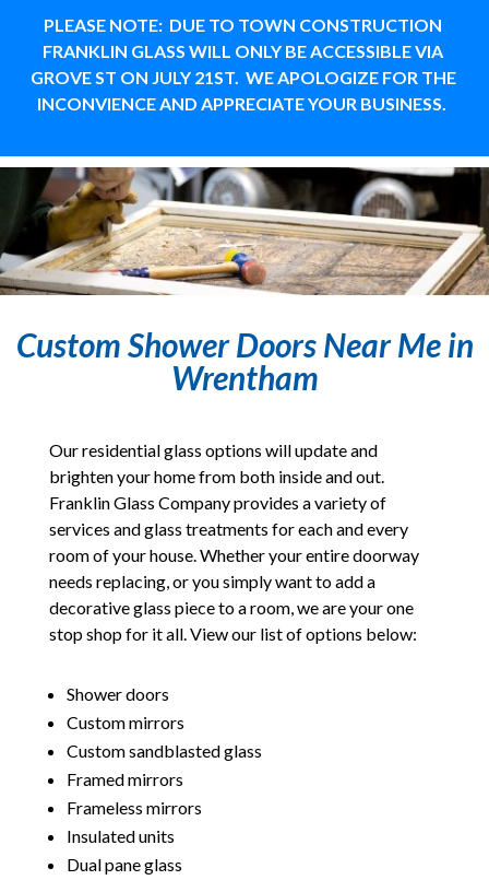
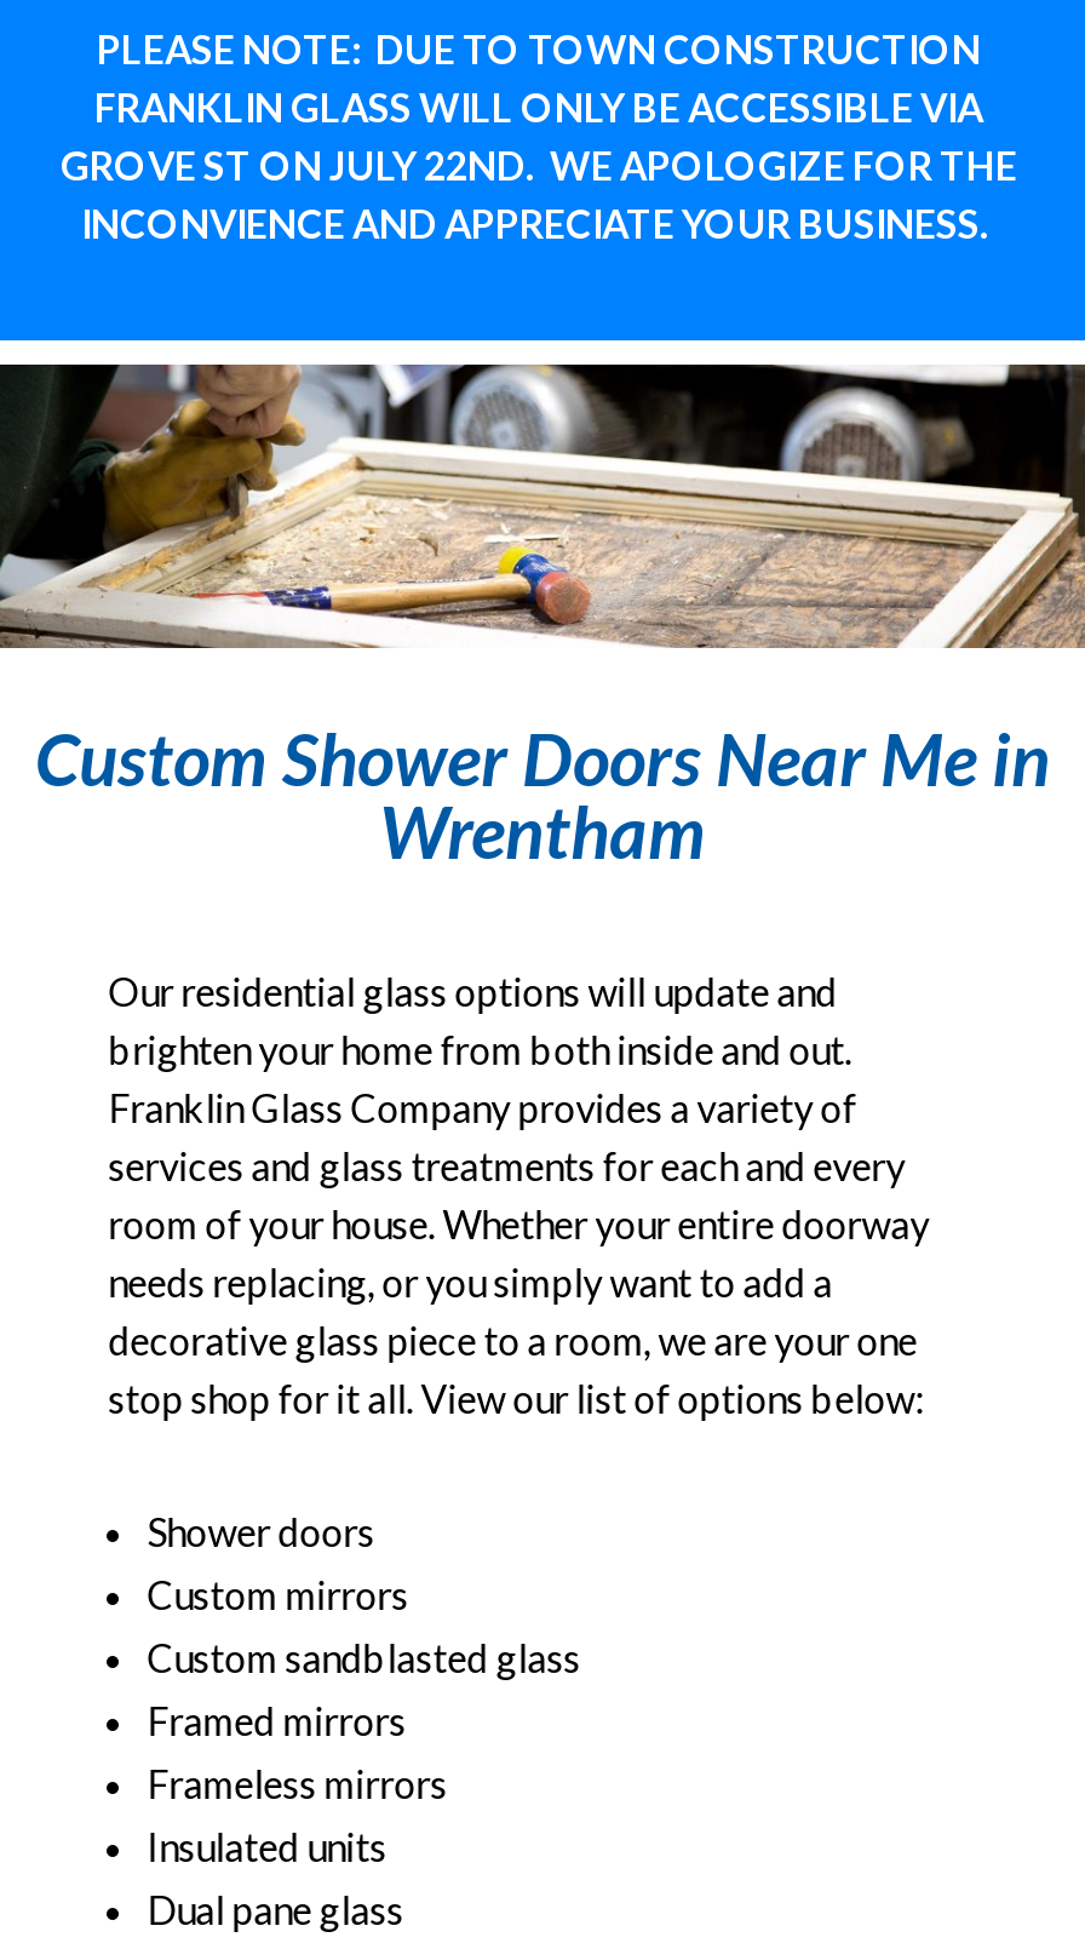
[30,67,456,88] GROVE ST ON JULY 21ST. WE APOLOGIZE FOR THE -> [61,141,1017,187] GROVE ST ON JULY 22ND. WE APOLOGIZE FOR THE

